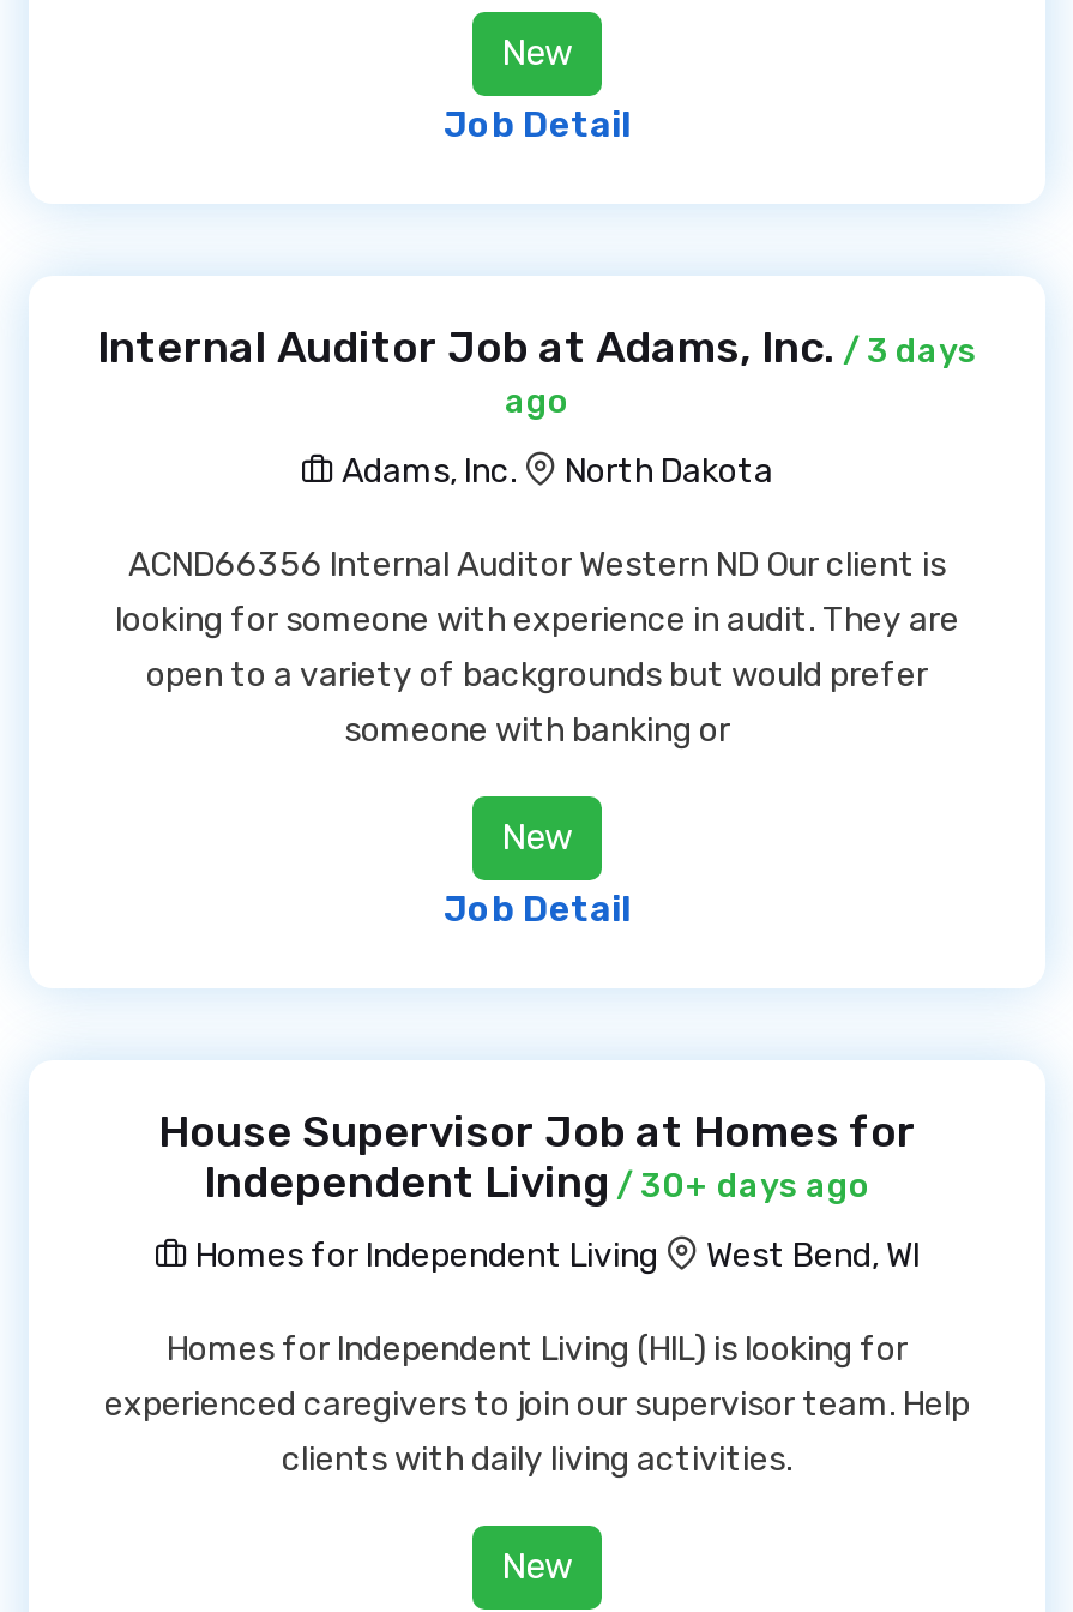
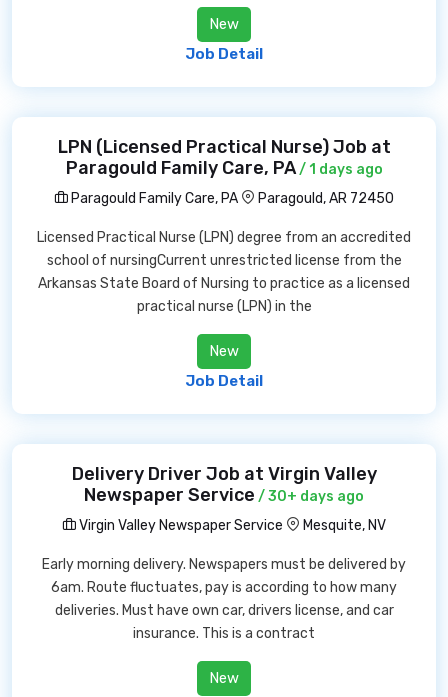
[97,321,977,422] Internal Auditor Job at Adams, Inc. / 3 days | ago -> [57,136,390,179] LPN (Licensed Practical Nurse) Job at | Paragould Family Care, PA / 1 days ago
[334,451,773,492] Adams, Inc. | North Dakota -> [68,190,394,207] Paragould Family Care, PA | Paragould, AR 72450
[115,545,959,751] ACND66356 Internal Auditor Western ND Our client is | looking for someone with experience in audit. They are | open to a variety of backgrounds but would prefer | someone with banking or -> [37,229,411,315] Licensed Practical Nurse (LPN) degree from an accredited | school of nursingCurrent unrestricted license from the | Arkansas State Board of Nursing to practice as a licensed | practical nurse (LPN) in the
[158,1106,916,1209] House Supervisor Job at Homes for | Independent Living / 30+ days ago -> [71,463,376,506] Delivery Driver Job at Virgin Valley | Newspaper Service / 30+ days ago
[188,1235,920,1276] Homes for Independent Living | West Bend, WI -> [76,517,386,534] Virgin Valley Newspaper Service | Mesquite, NV
[104,1329,970,1480] Homes for Independent Living (HIL) is looking for | experienced caregivers to join our supervisor team. Help | clients with daily living activities. -> [42,556,406,642] Early morning delivery. Newspapers must be delivered by | 6am. Route fluctuates, pay is according to how many | deliveries. Must have own car, drivers license, and car | insurance. This is a contract

